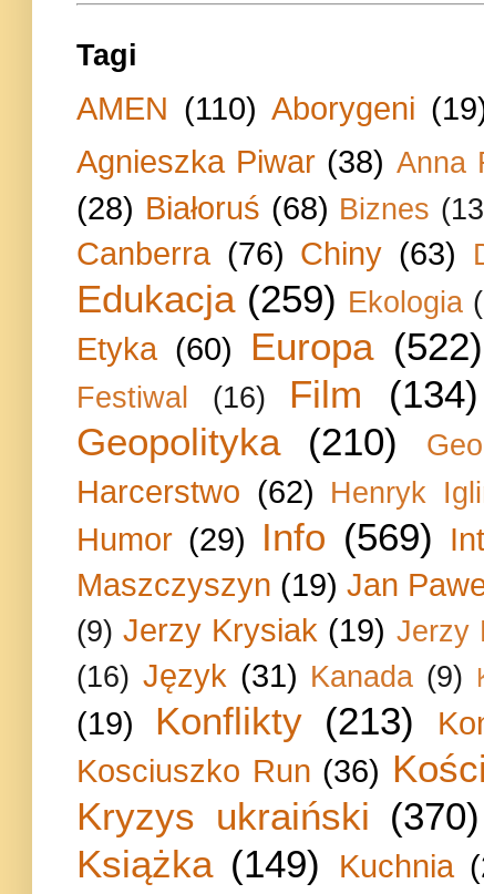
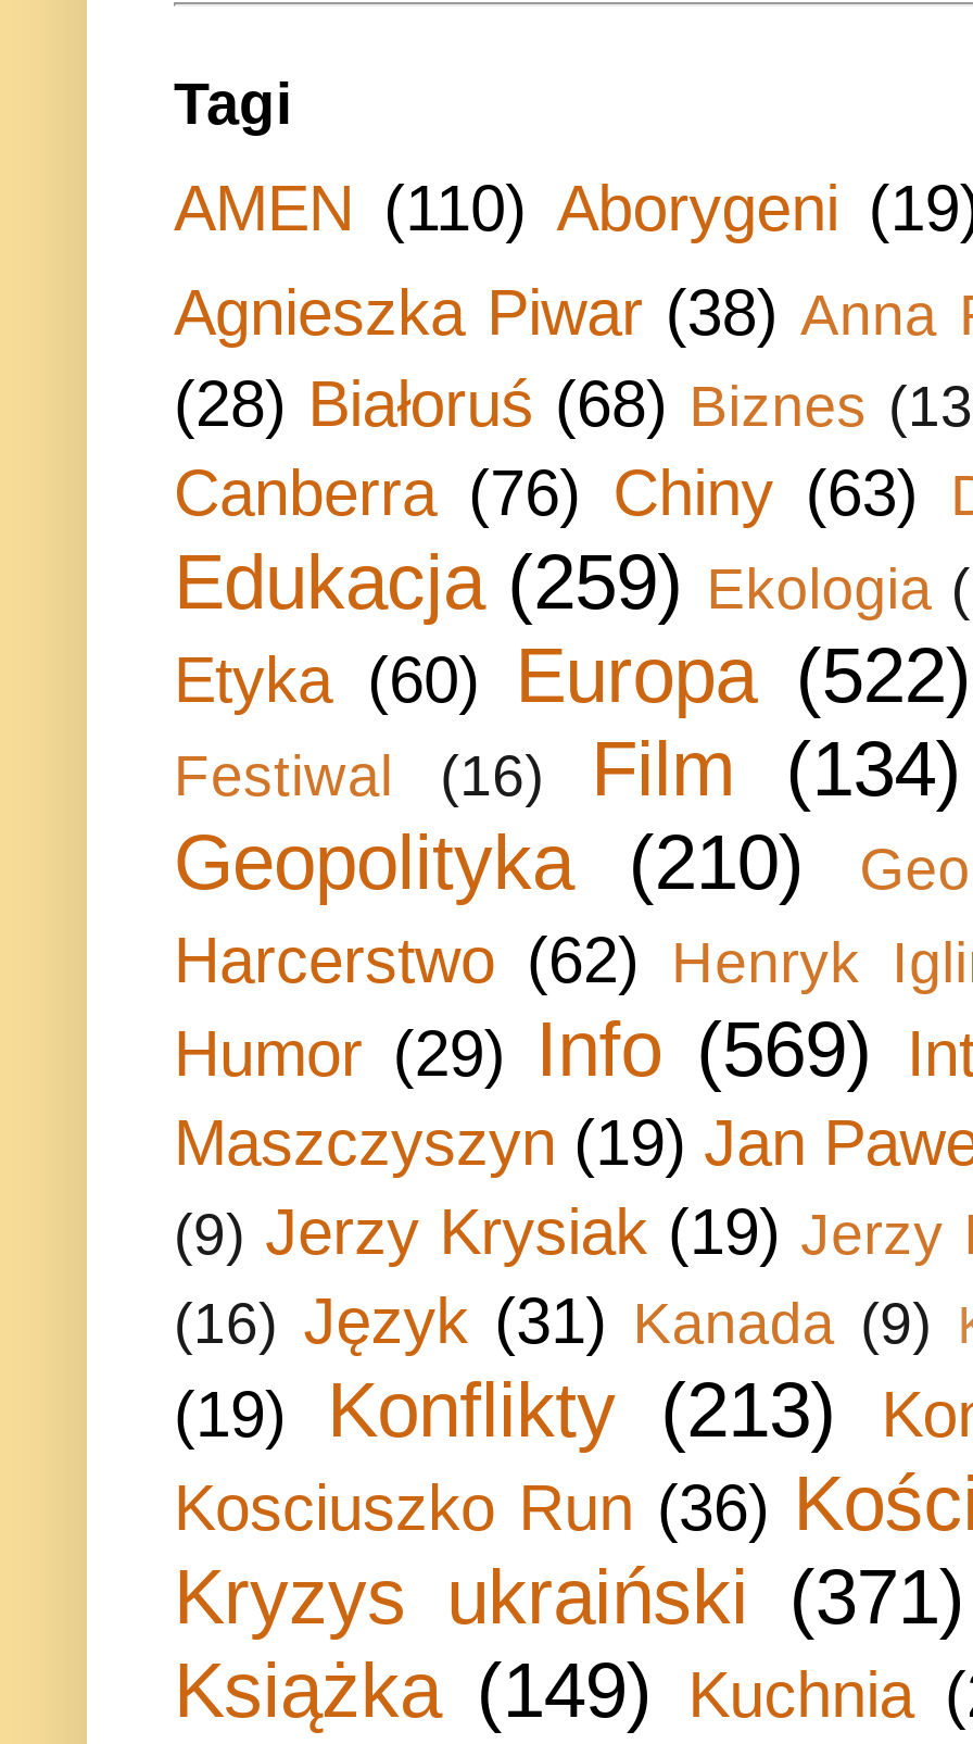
[76,795,480,838] Kryzys ukraiński (370) -> [174,1554,965,1639] Kryzys ukraiński (371)

